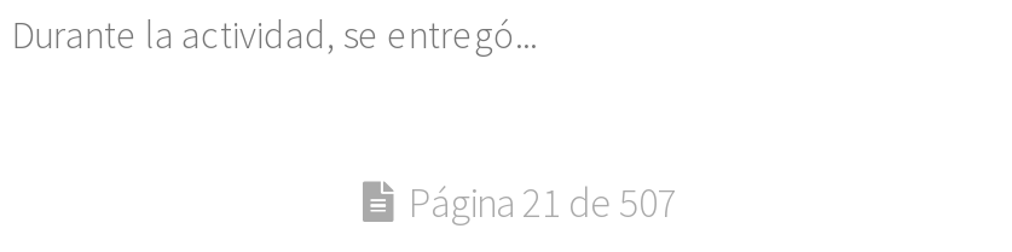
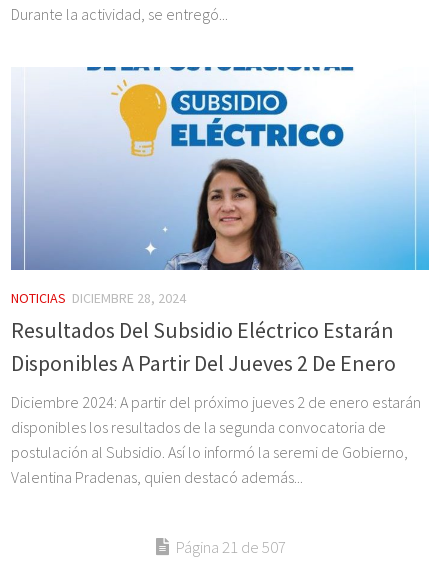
none -> [10,66,430,487] [image] | NOTICIAS DICIEMBRE 28, 2024 | Resultados Del Subsidio Eléctrico Estarán | Disponibles A Partir Del Jueves 2 De Enero | Diciembre 2024: A partir del próximo jueves 2 de enero estarán | disponibles los resultados de la segunda convocatoria de | postulación al Subsidio. Así lo informó la seremi de Gobierno, | Valentina Pradenas, quien destacó además...

